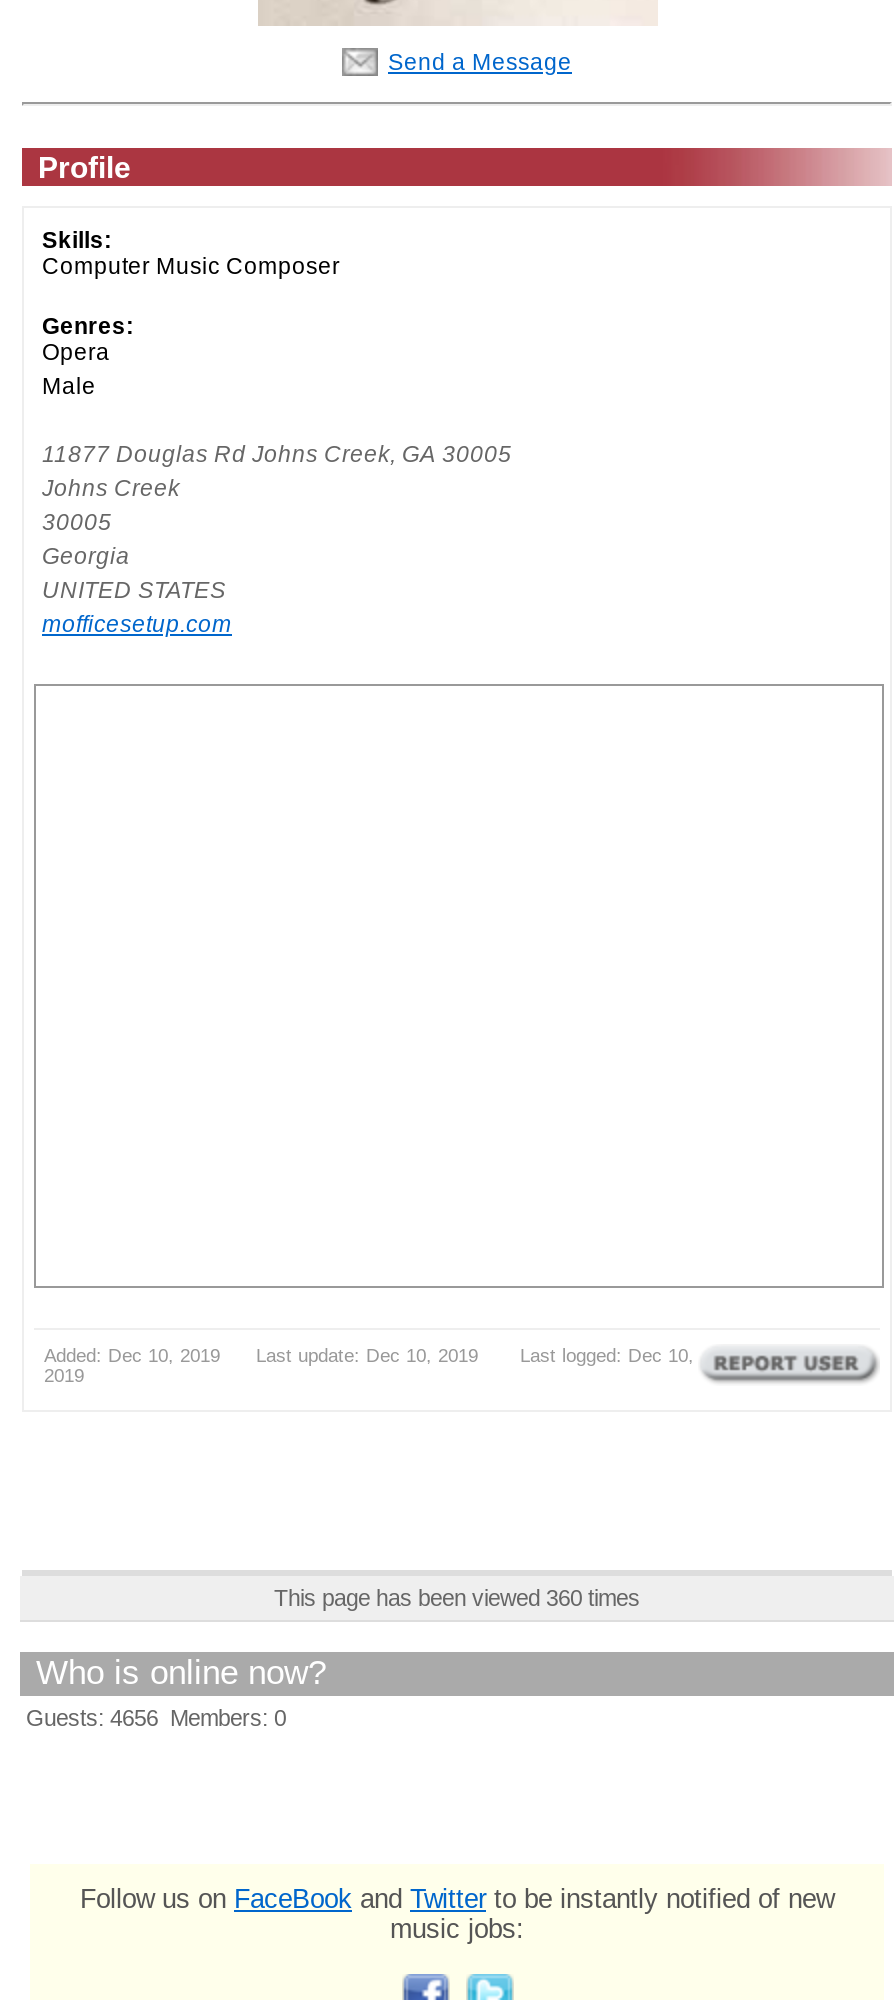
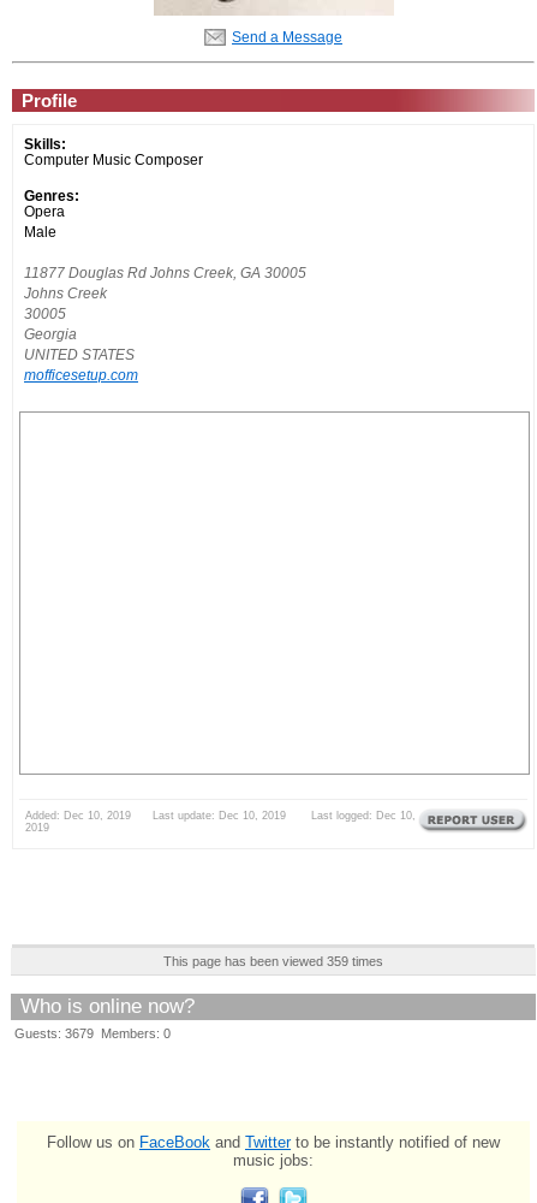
[274,1586,640,1610] This page has been viewed 360 times -> [163,954,383,968] This page has been viewed 359 times
[26,1706,286,1730] Guests: 4656 Members: 0 -> [14,1026,171,1040] Guests: 3679 Members: 0

